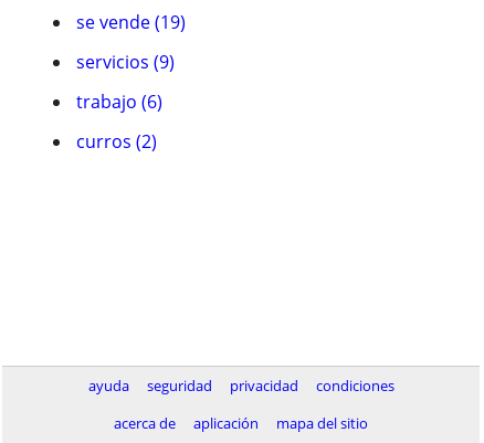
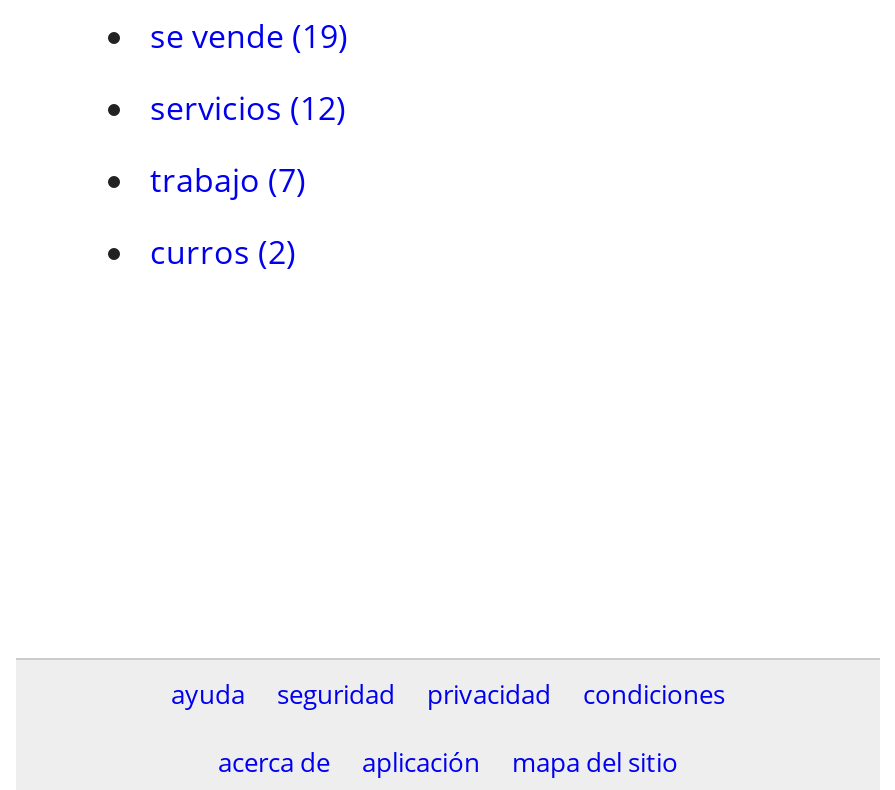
[76,50,175,74] servicios (9) -> [150,86,346,130] servicios (12)
[76,89,162,114] trabajo (6) -> [150,158,306,202] trabajo (7)

